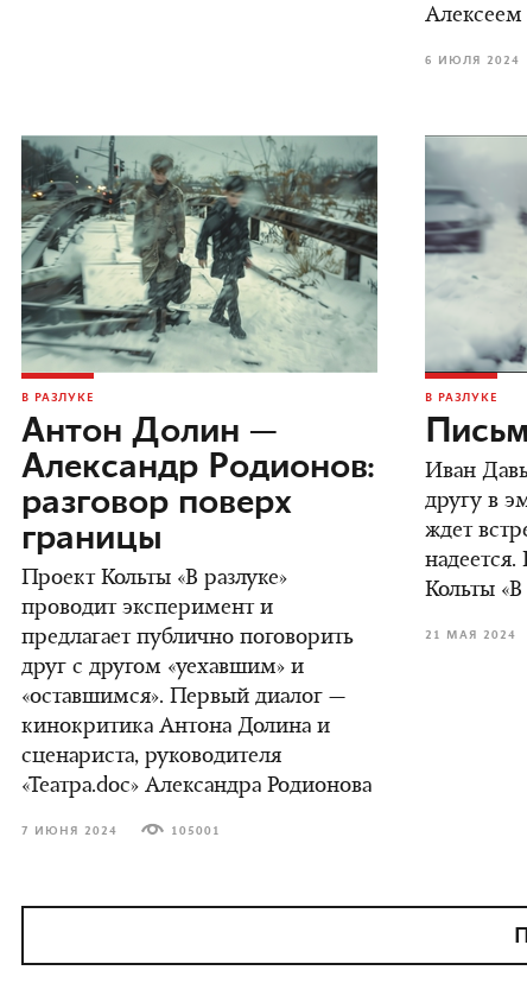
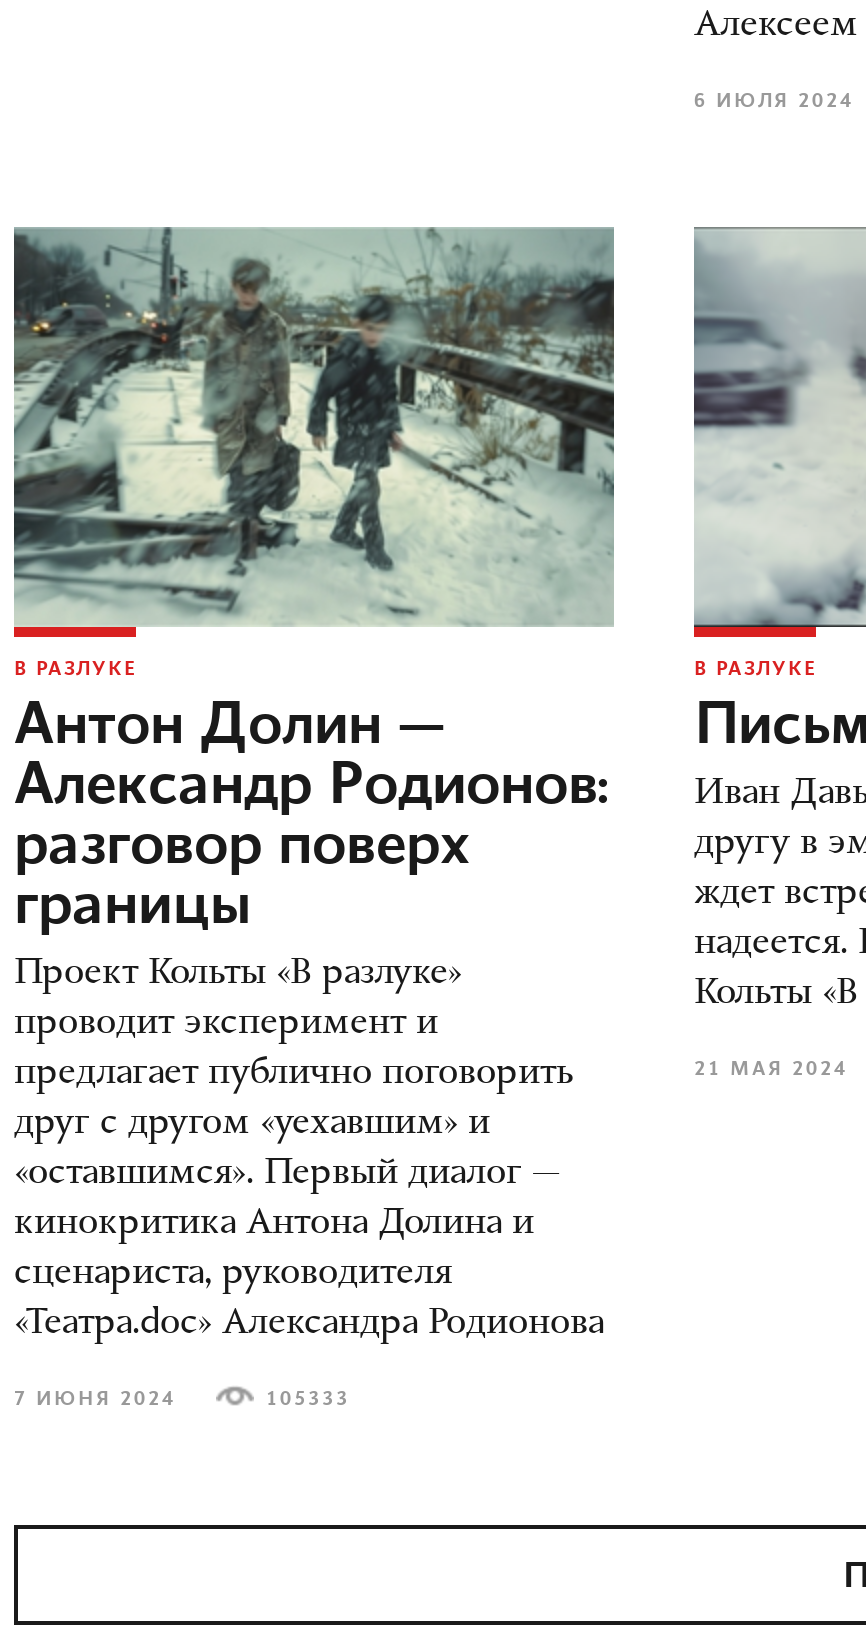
[171,825,221,837] 105001 -> [266,1389,350,1409] 105333

